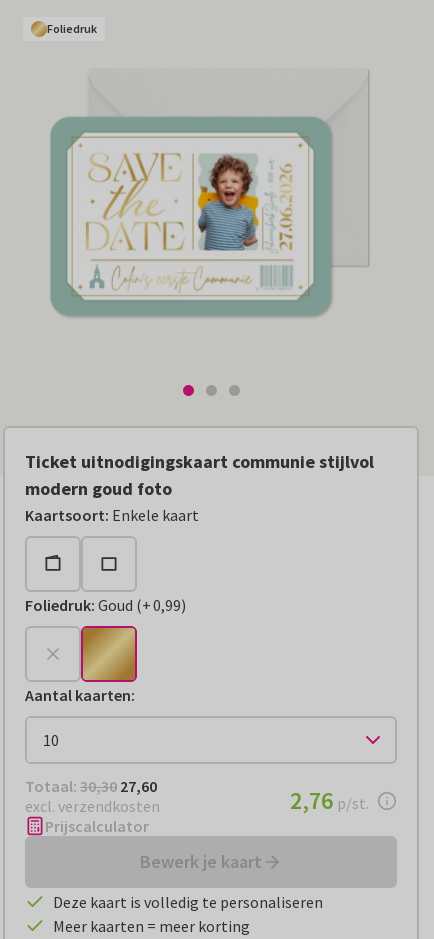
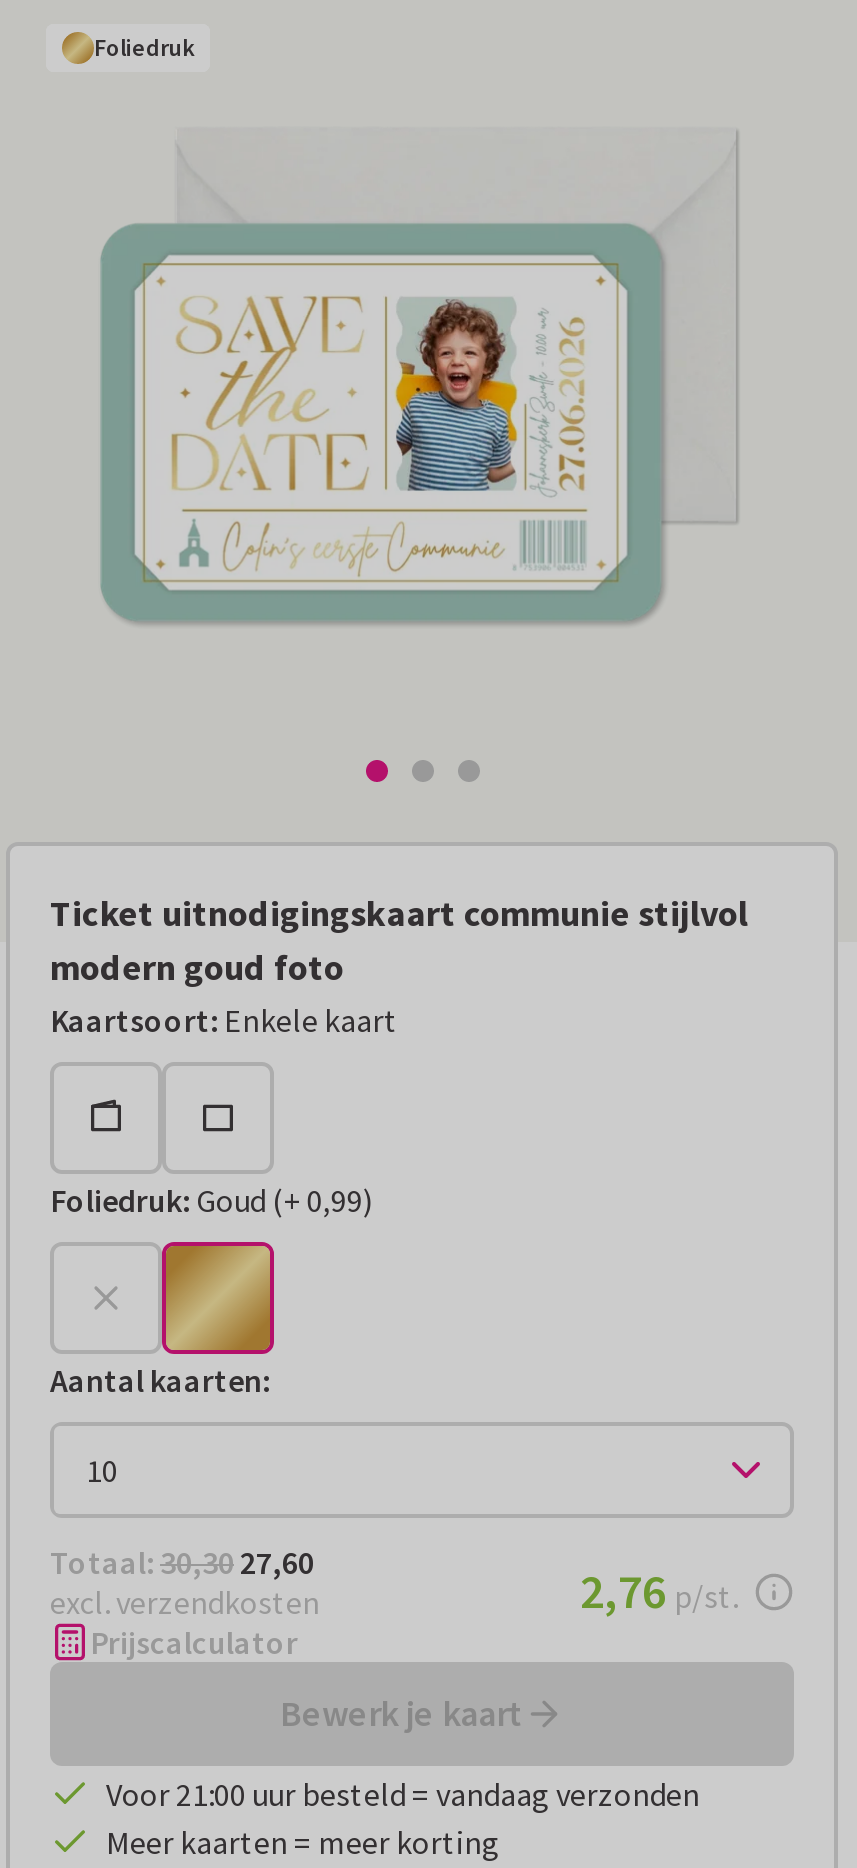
[53,892,323,912] Deze kaart is volledig te personaliseren -> [106,1775,700,1815] Voor 21:00 uur besteld = vandaag verzonden

